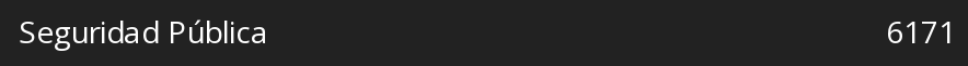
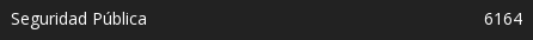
[886,12,956,53] 6171 -> [484,8,522,30] 6164

